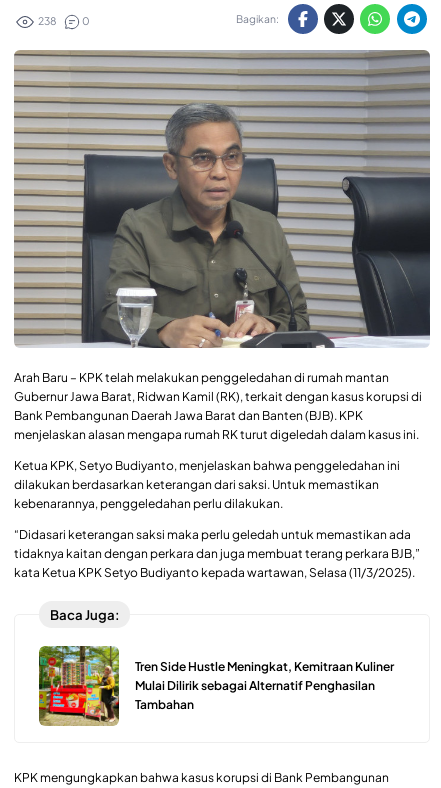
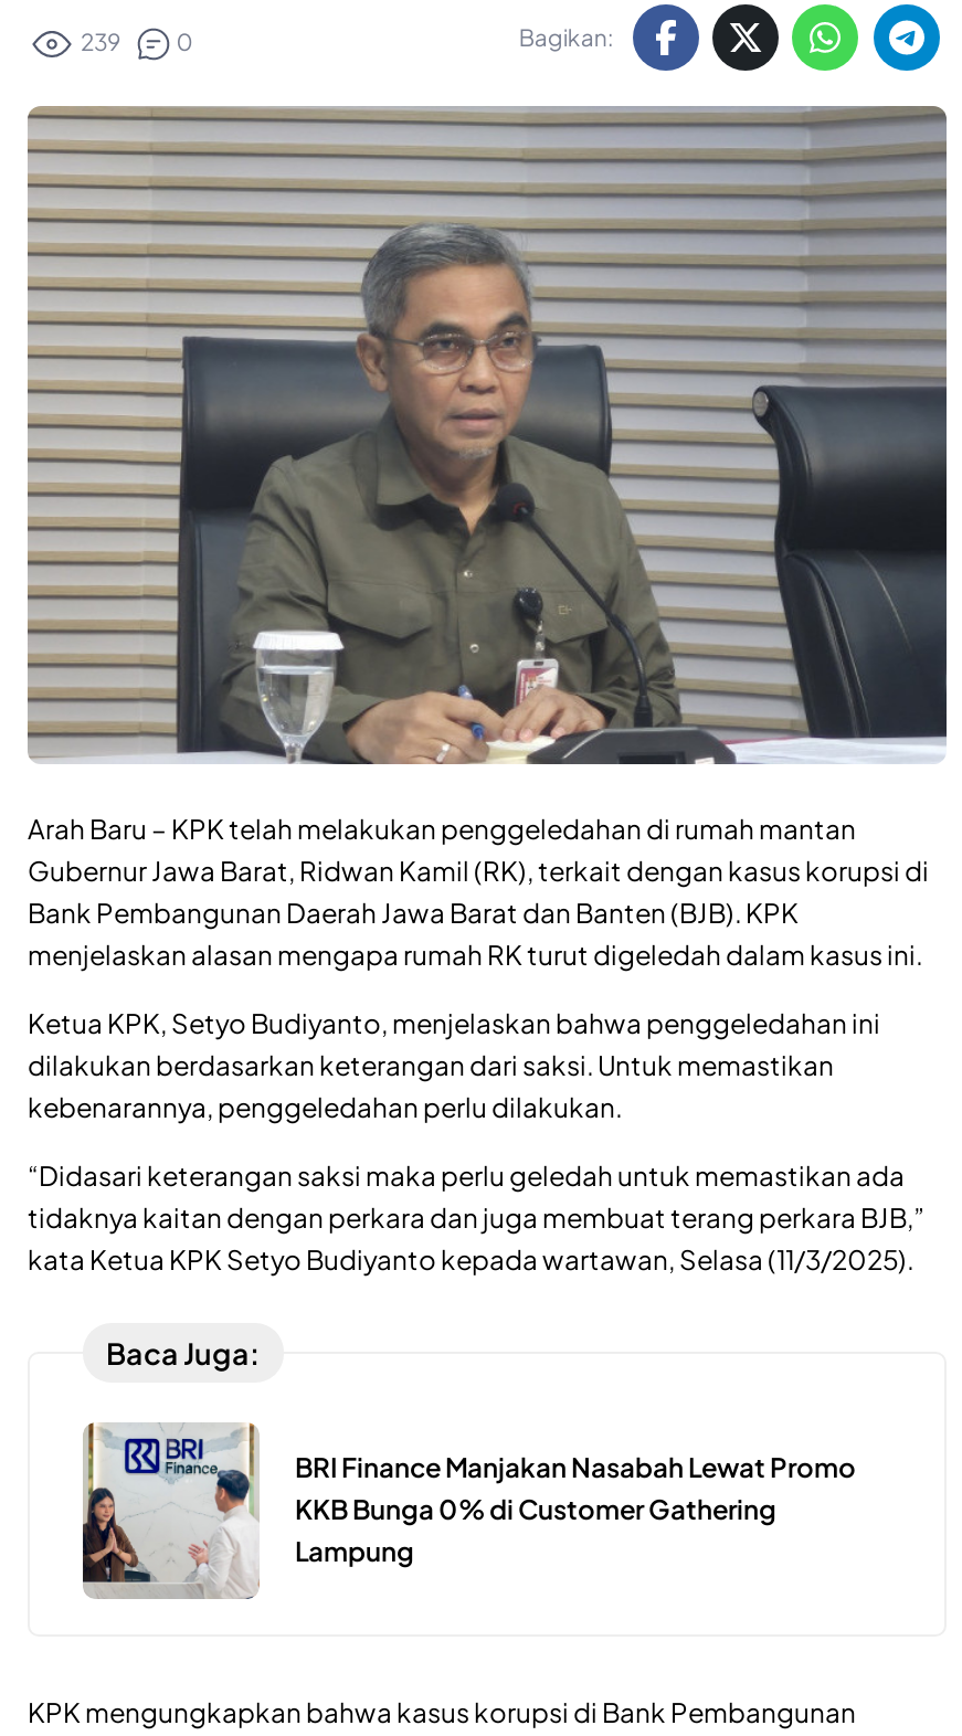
[36,14,59,27] 238 -> [76,26,125,55] 239
[38,645,394,726] [image] | Tren Side Hustle Meningkat, Kemitraan Kuliner | Mulai Dilirik sebagai Alternatif Penghasilan | Tambahan -> [81,1422,856,1599] [image] | BRI Finance Manjakan Nasabah Lewat Promo | KKB Bunga 0% di Customer Gathering | Lampung

